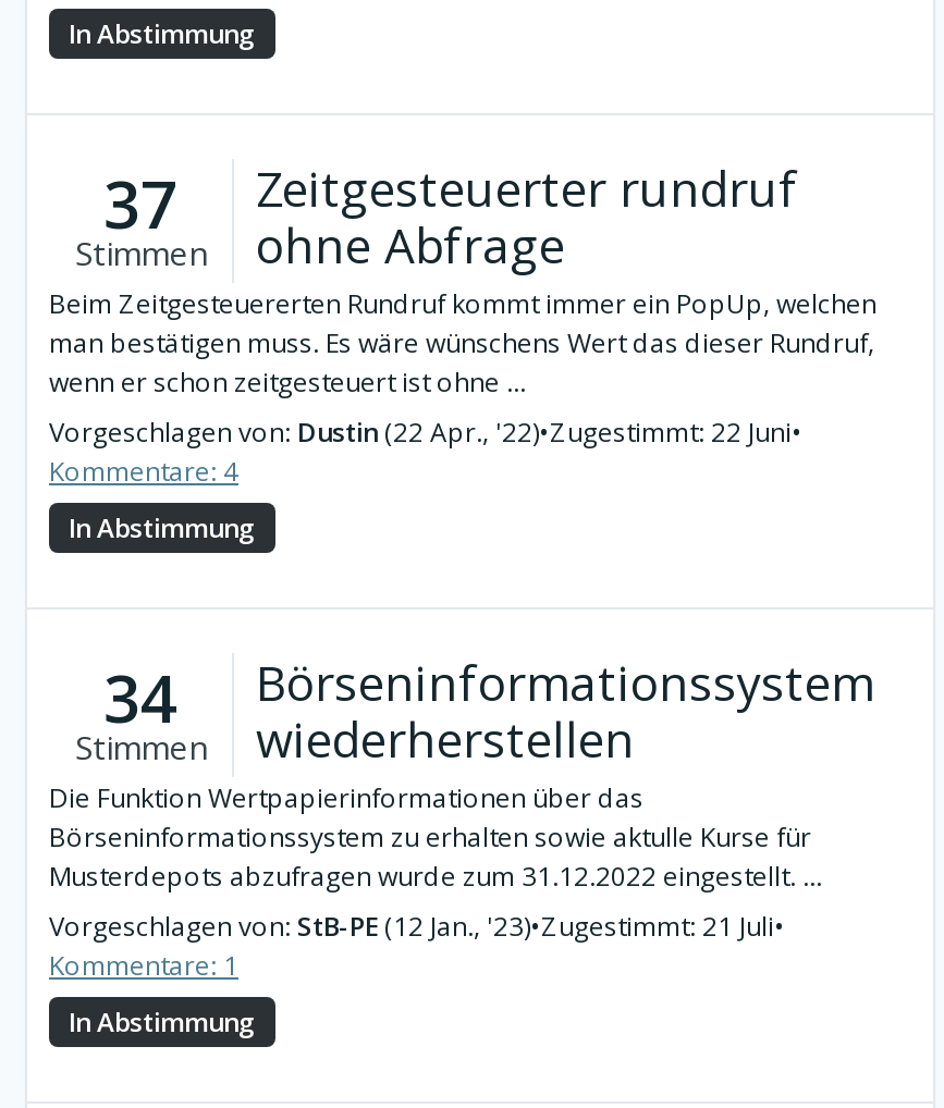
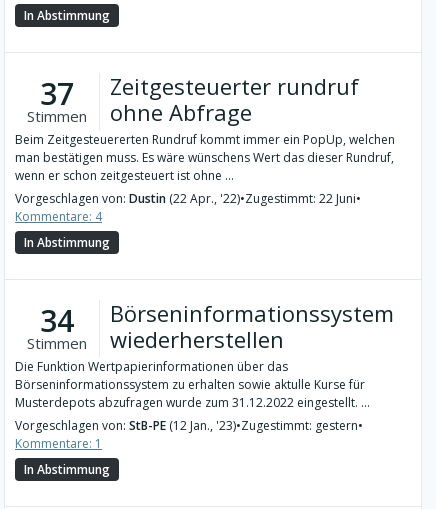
[49,908,785,945] Vorgeschlagen von: StB-PE (12 Jan., '23)•Zugestimmt: 21 Juli• -> [15,417,363,434] Vorgeschlagen von: StB-PE (12 Jan., '23)•Zugestimmt: gestern•

